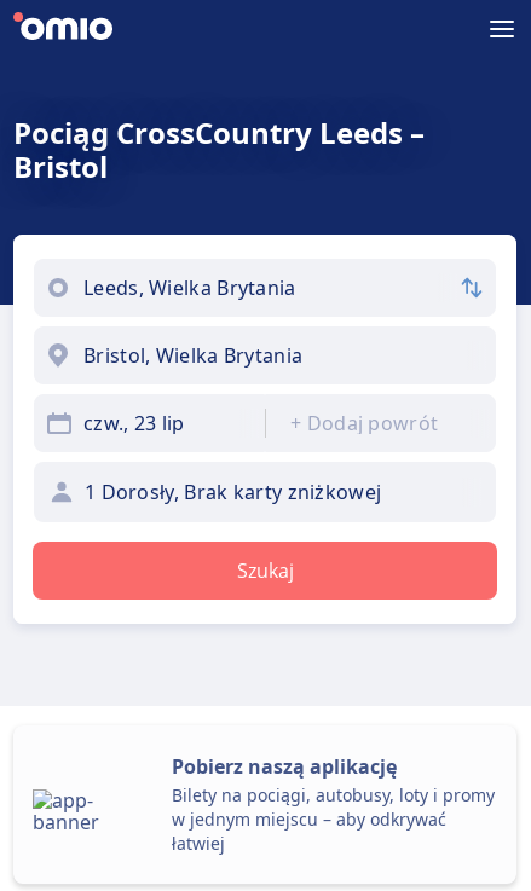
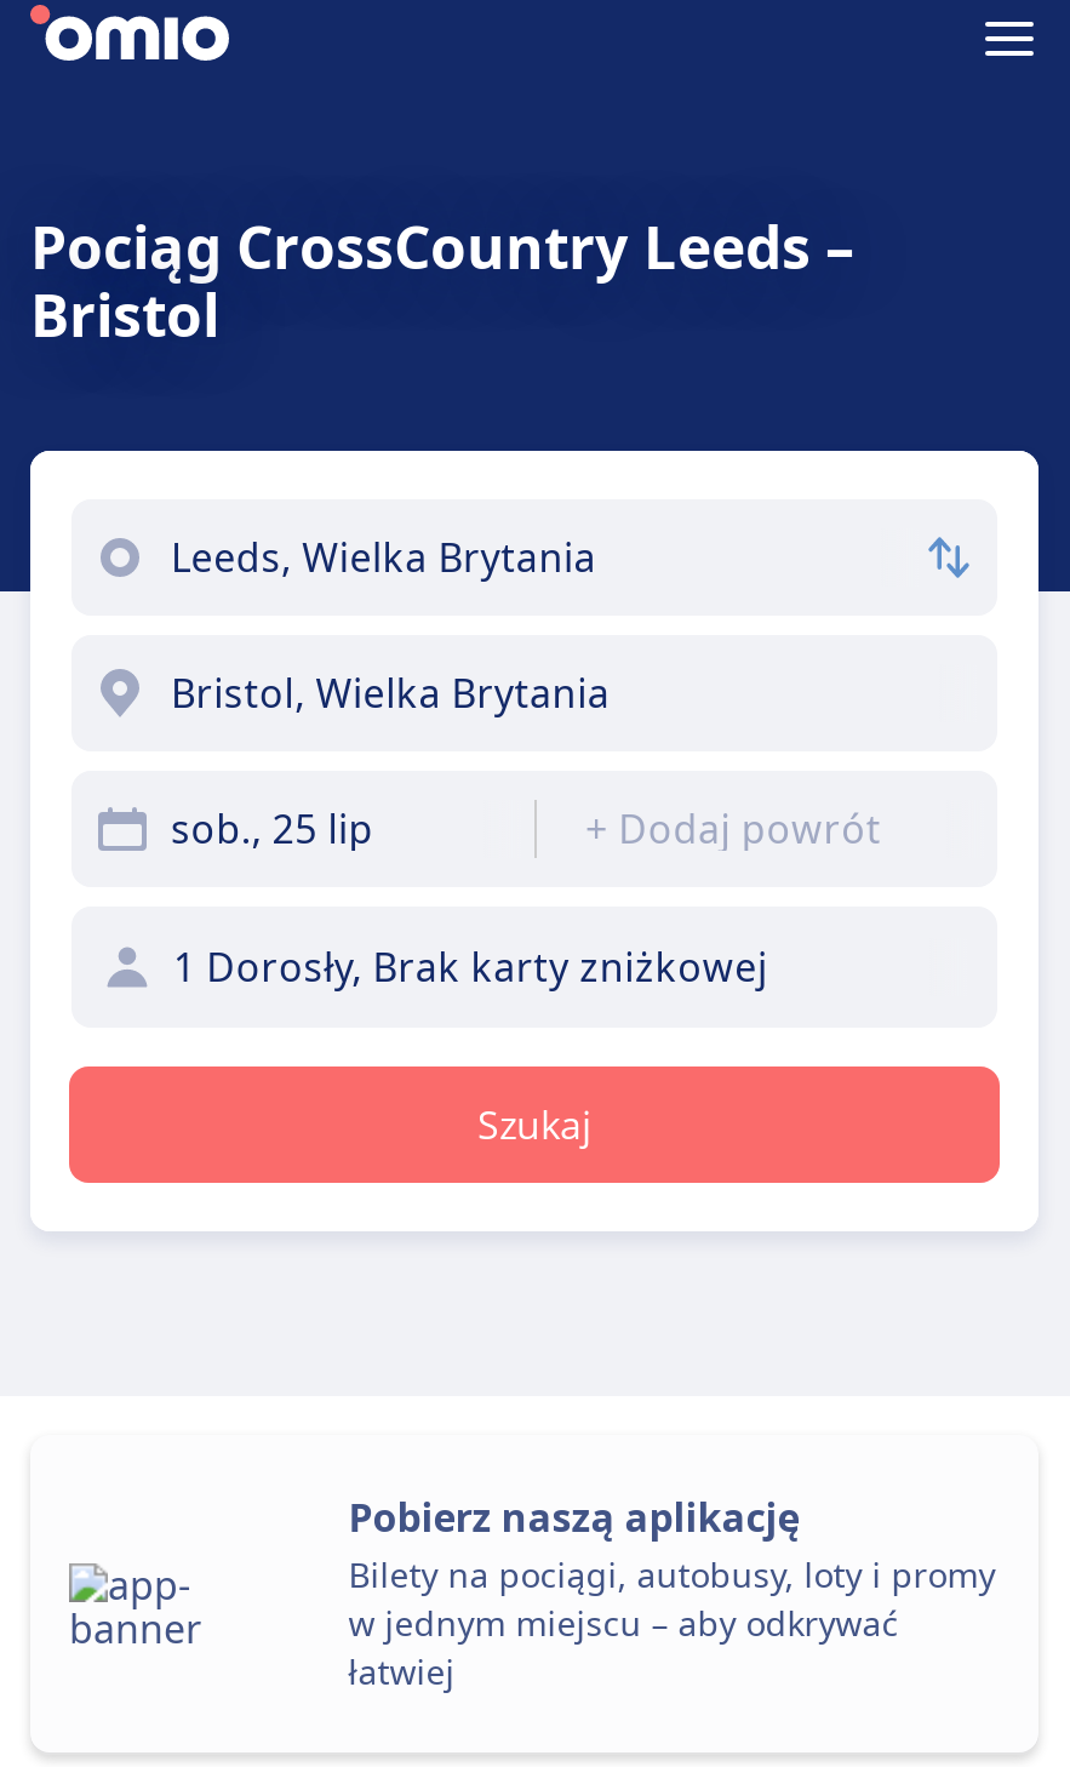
[83,410,185,436] czw., 23 lip -> [171,802,373,856] sob., 25 lip

